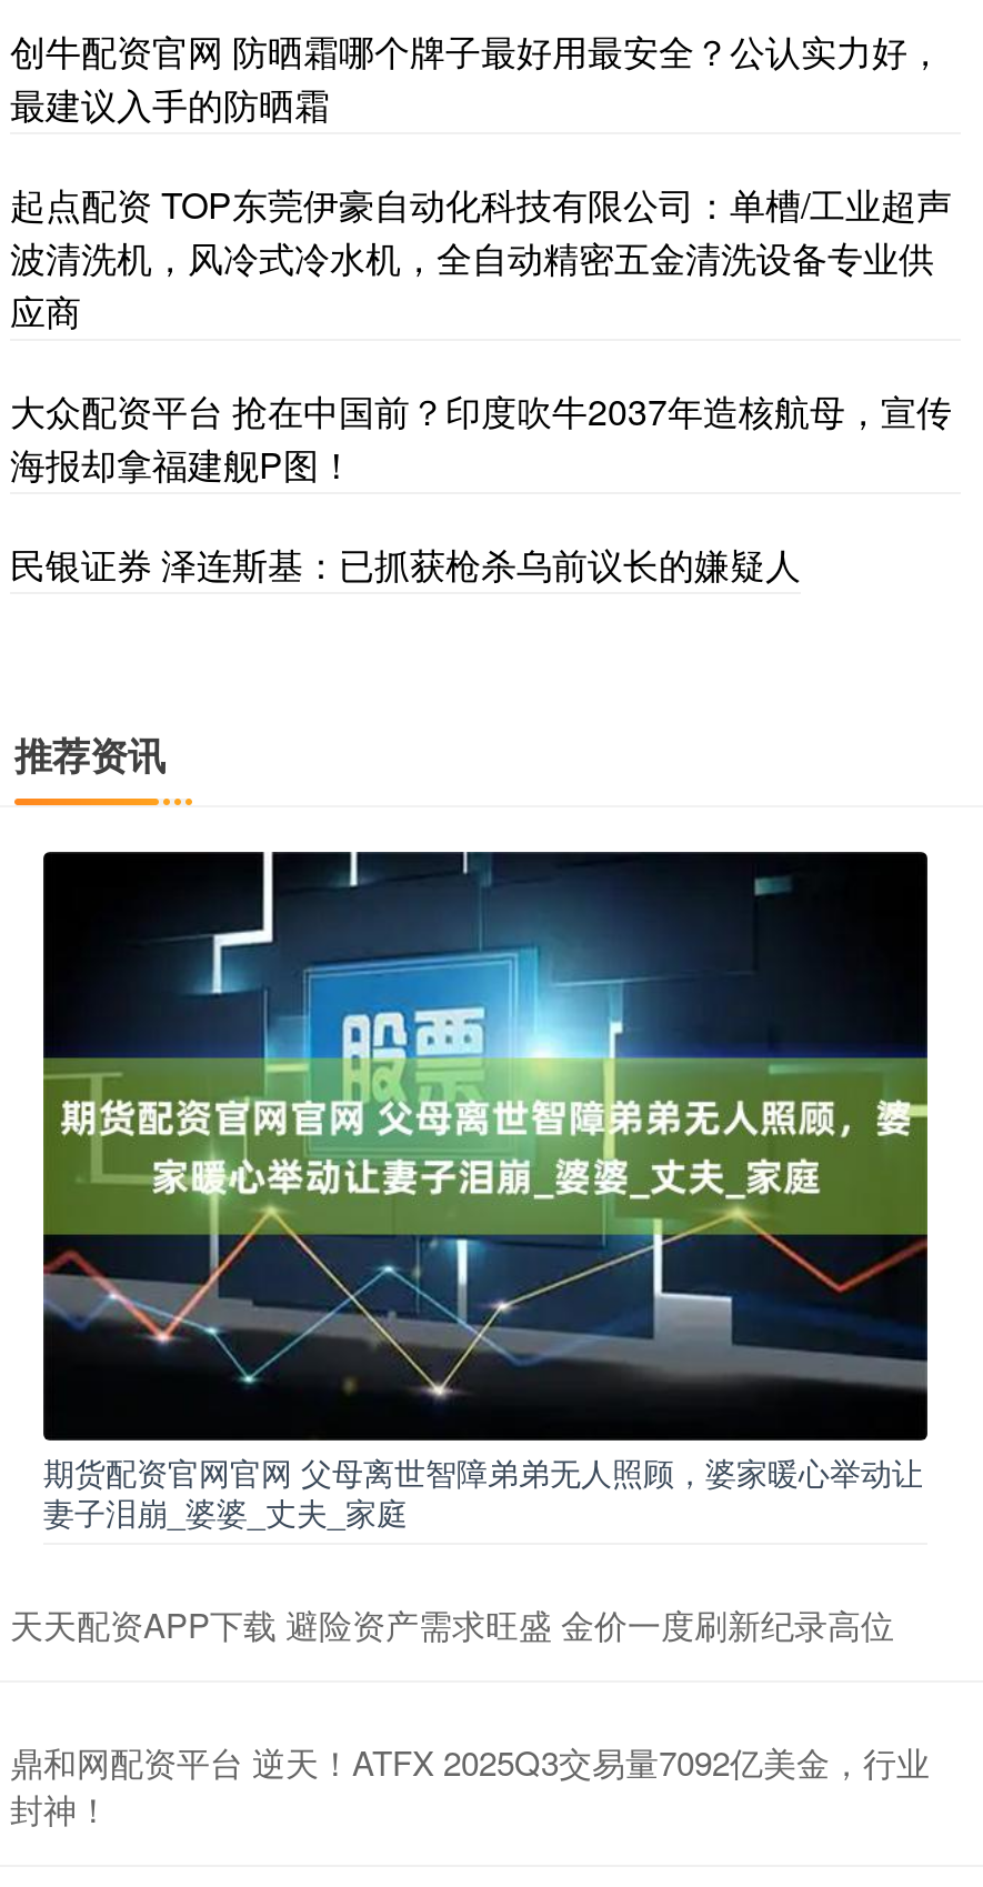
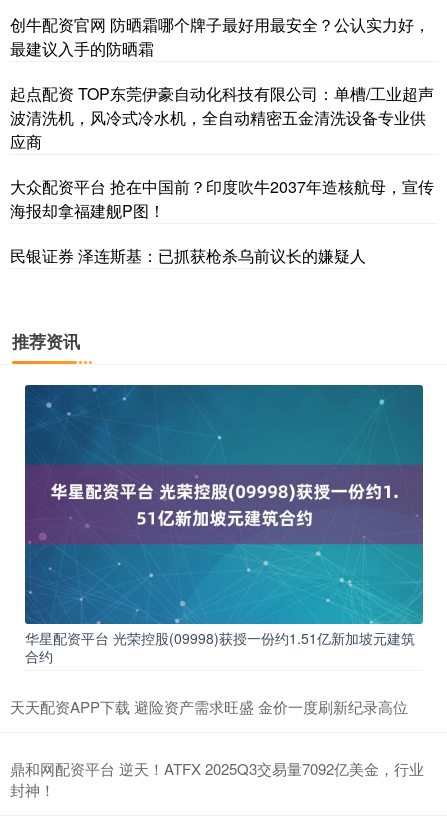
[41,851,930,1535] [image] | 期货配资官网官网 父母离世智障弟弟无人照顾，婆家暖心举动让 | 妻子泪崩_婆婆_丈夫_家庭 -> [24,384,424,666] [image] | 华星配资平台 光荣控股(09998)获授一份约1.51亿新加坡元建筑 | 合约

